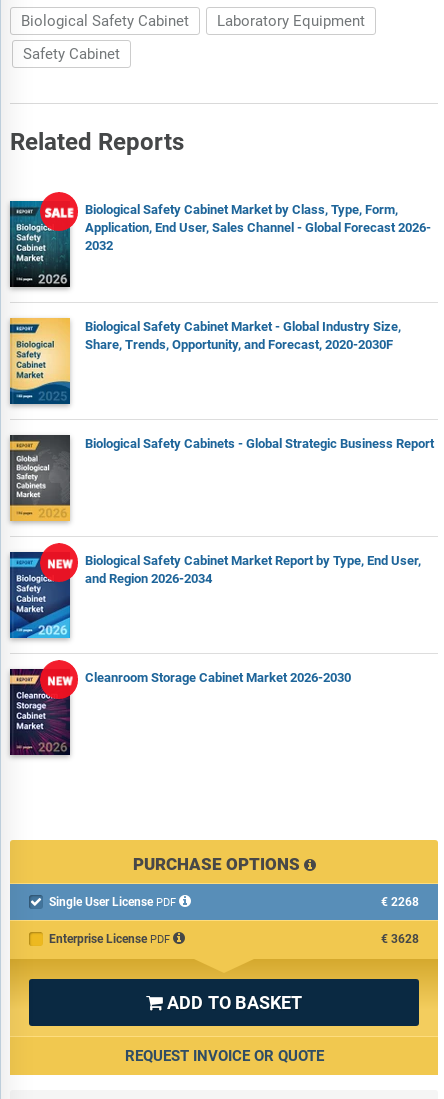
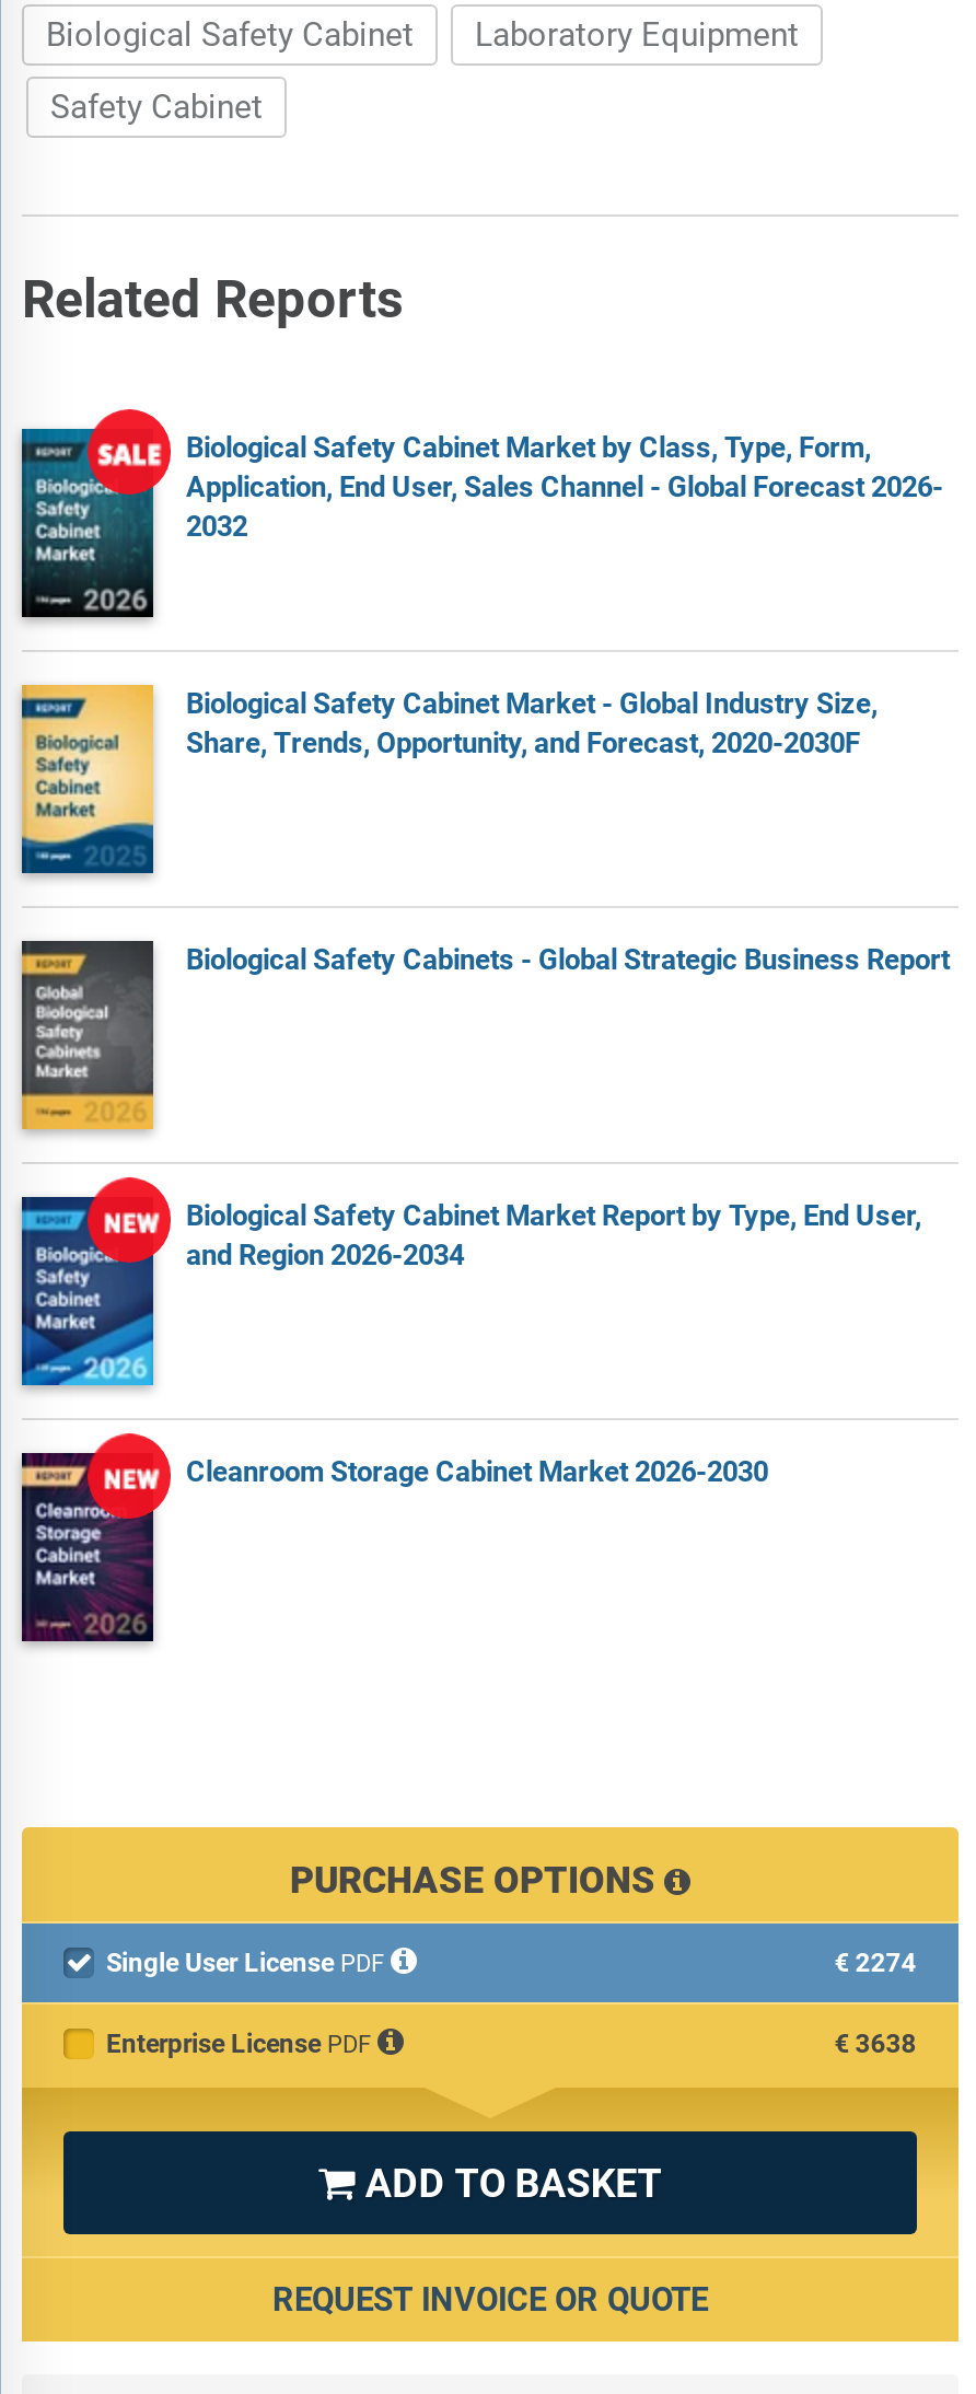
[391,895,419,909] €2268 -> [855,1947,916,1978] €2274
[391,932,419,946] €3628 -> [855,2028,916,2059] €3638

